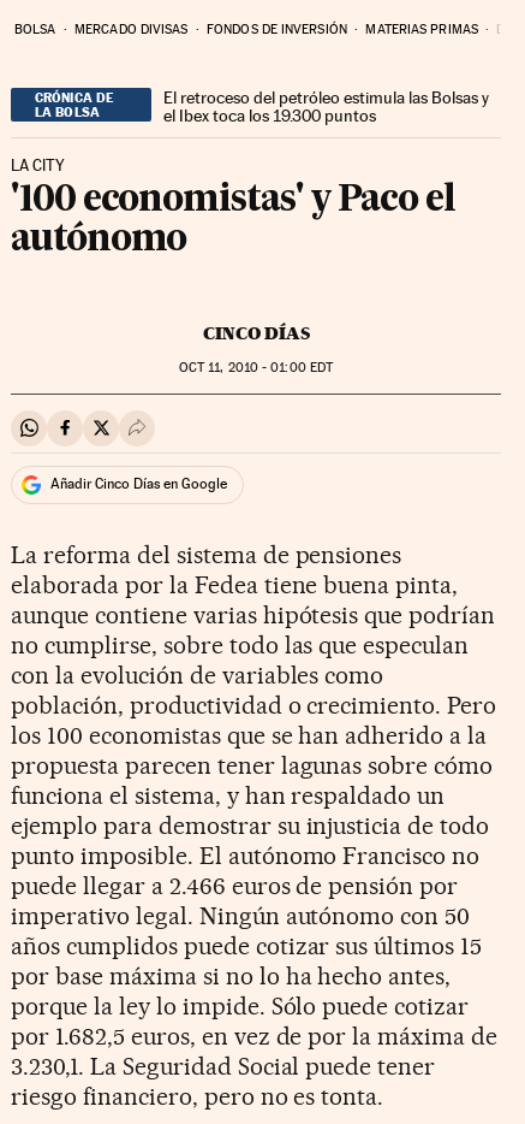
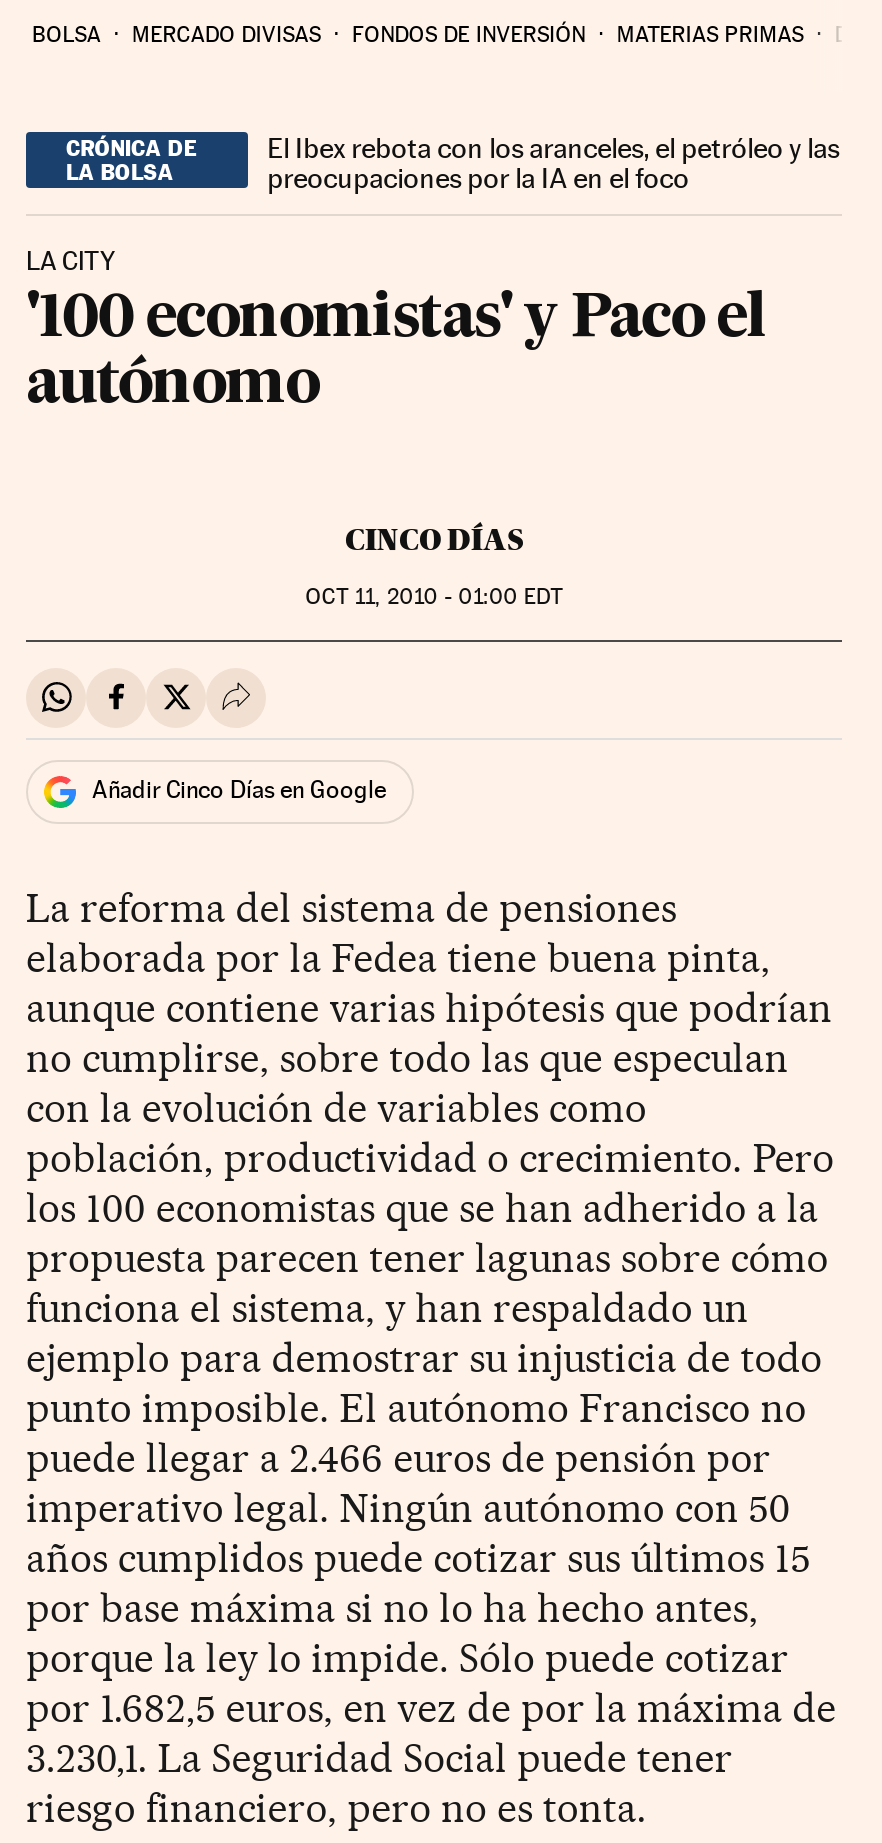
[163,87,489,125] El retroceso del petróleo estimula las Bolsas y | el Ibex toca los 19.300 puntos -> [267,131,839,193] El Ibex rebota con los aranceles, el petróleo y las | preocupaciones por la IA en el foco

